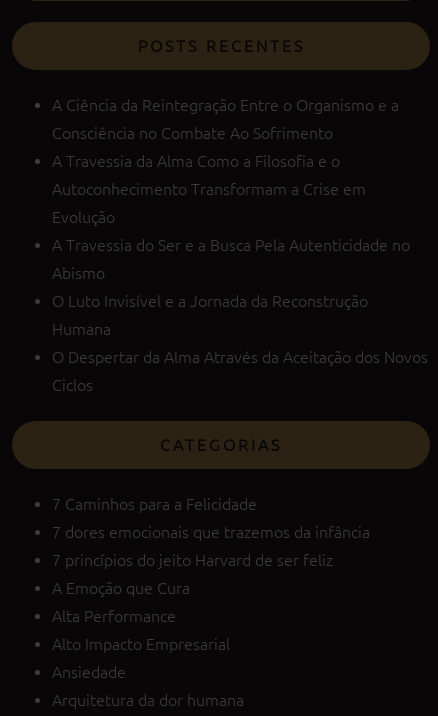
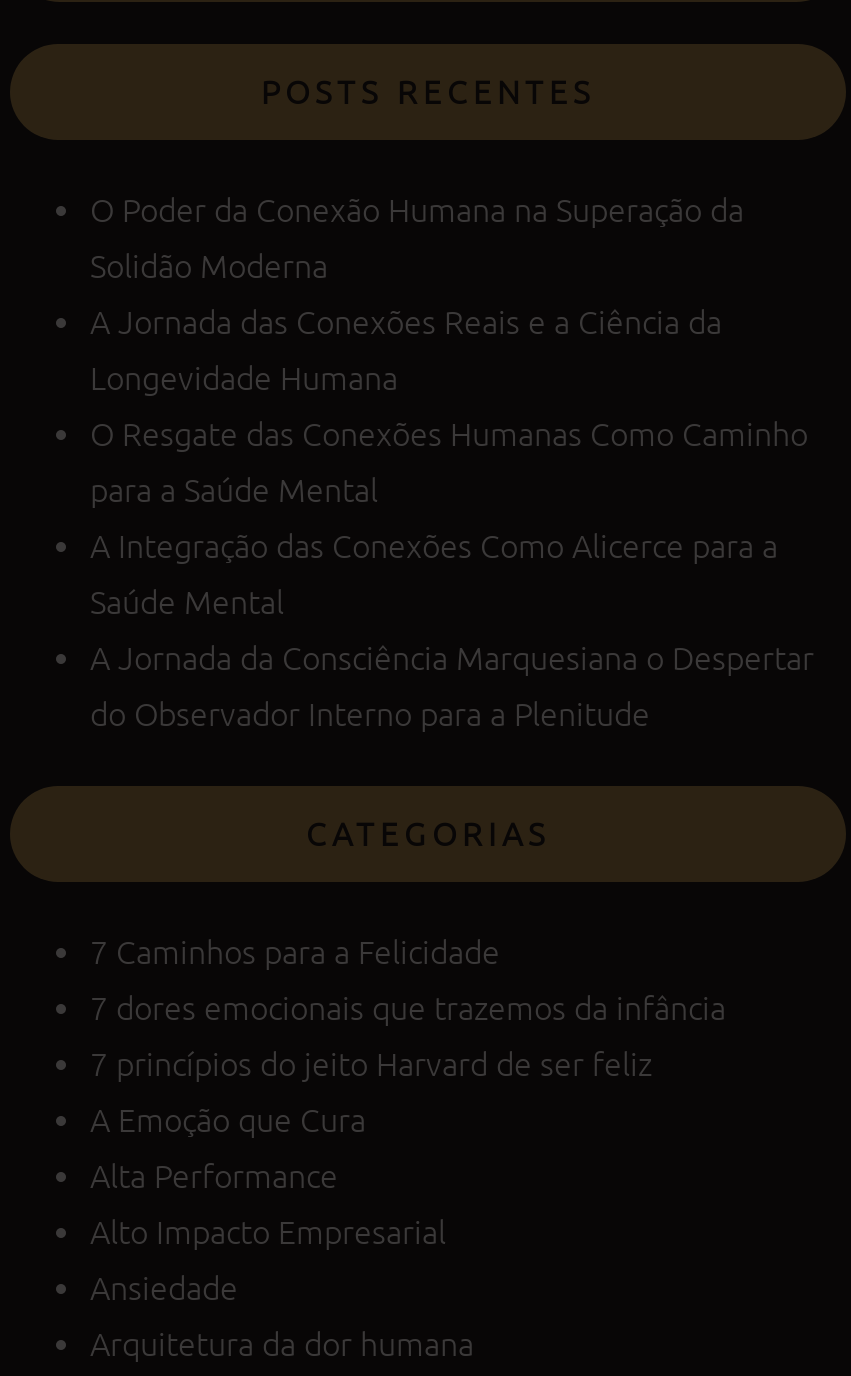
[52,96,428,394] A Ciência da Reintegração Entre o Organismo e a | Consciência no Combate Ao Sofrimento | A Travessia da Alma Como a Filosofia e o | Autoconhecimento Transformam a Crise em | Evolução | A Travessia do Ser e a Busca Pela Autenticidade no | Abismo | O Luto Invisível e a Jornada da Reconstrução | Humana | O Despertar da Alma Através da Aceitação dos Novos | Ciclos -> [90,193,814,733] O Poder da Conexão Humana na Superação da | Solidão Moderna | A Jornada das Conexões Reais e a Ciência da | Longevidade Humana | O Resgate das Conexões Humanas Como Caminho | para a Saúde Mental | A Integração das Conexões Como Alicerce para a | Saúde Mental | A Jornada da Consciência Marquesiana o Despertar | do Observador Interno para a Plenitude

